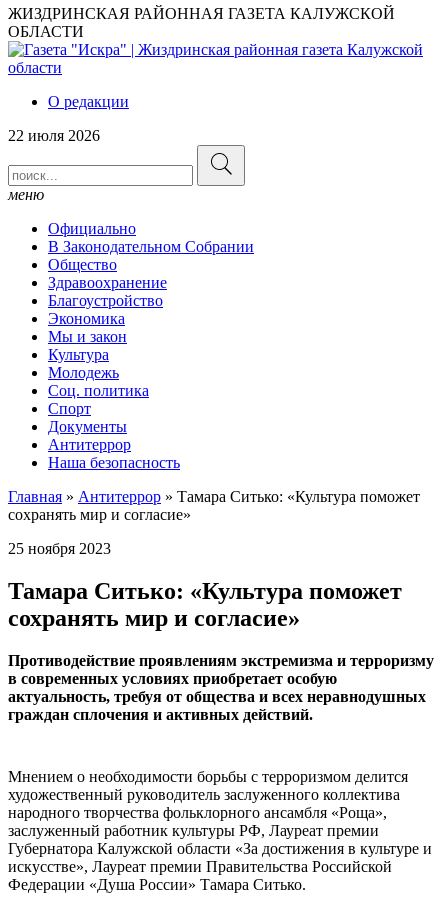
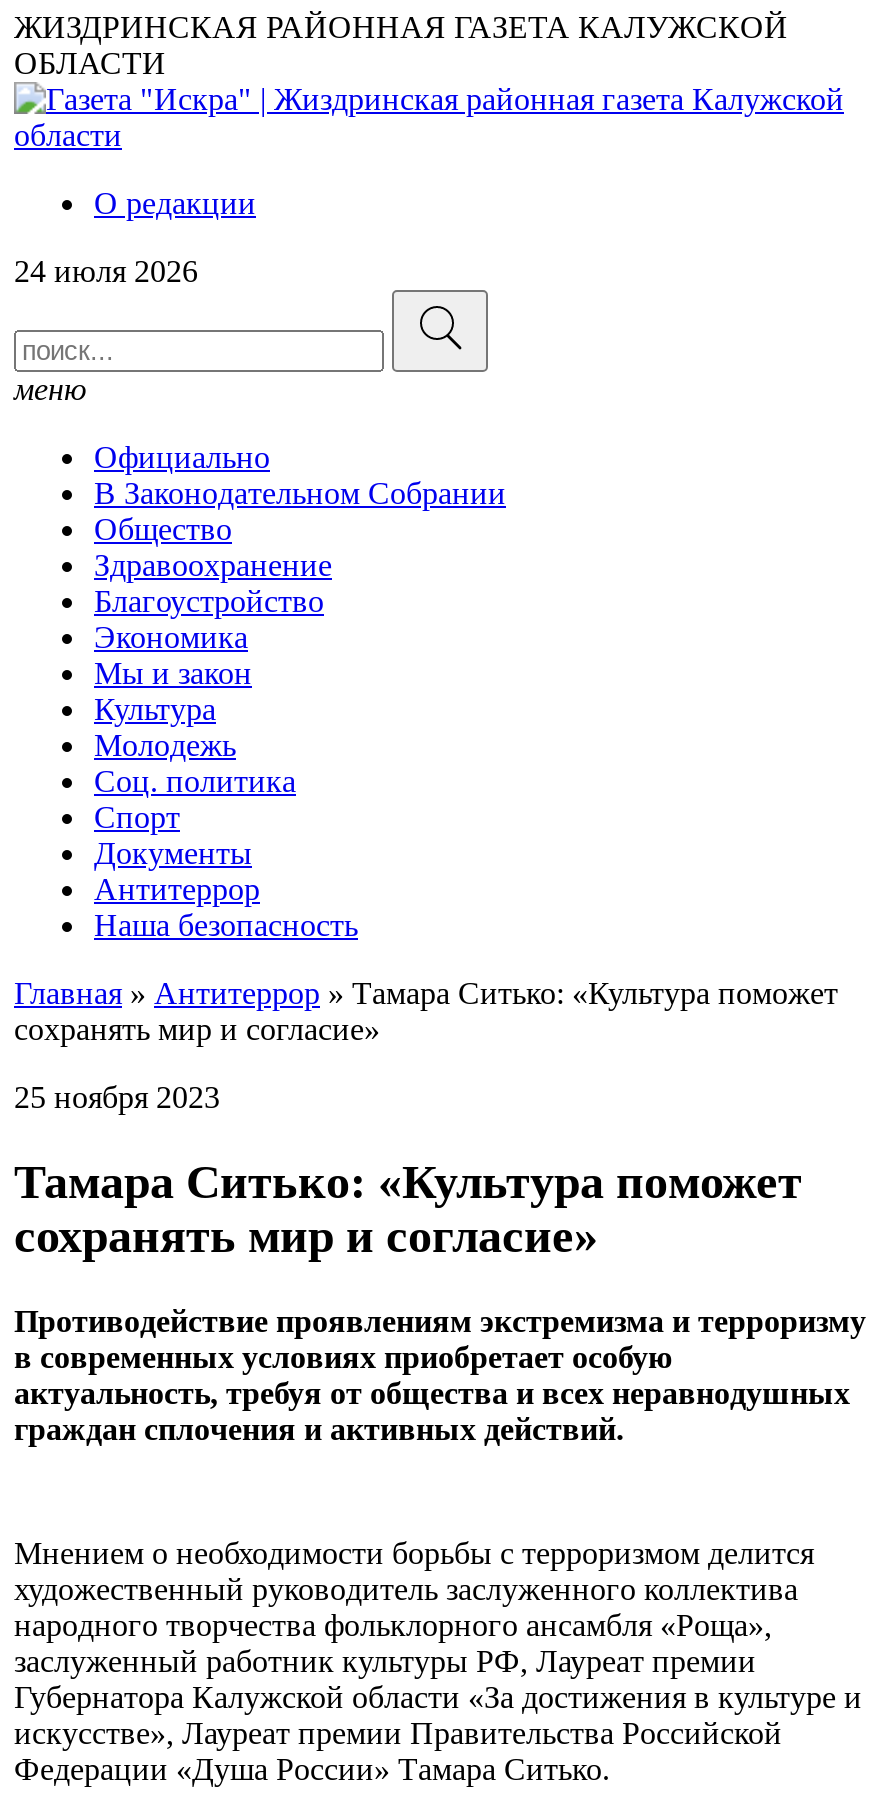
[8,127,100,144] 22 июля 2026 -> [14,254,198,288] 24 июля 2026

